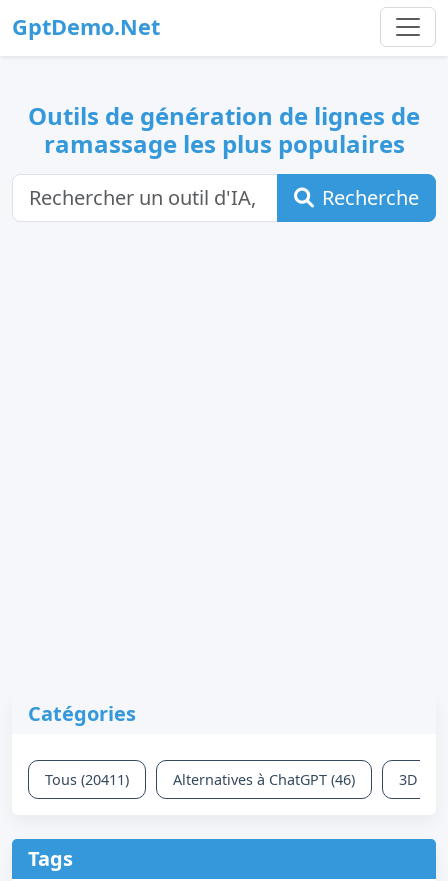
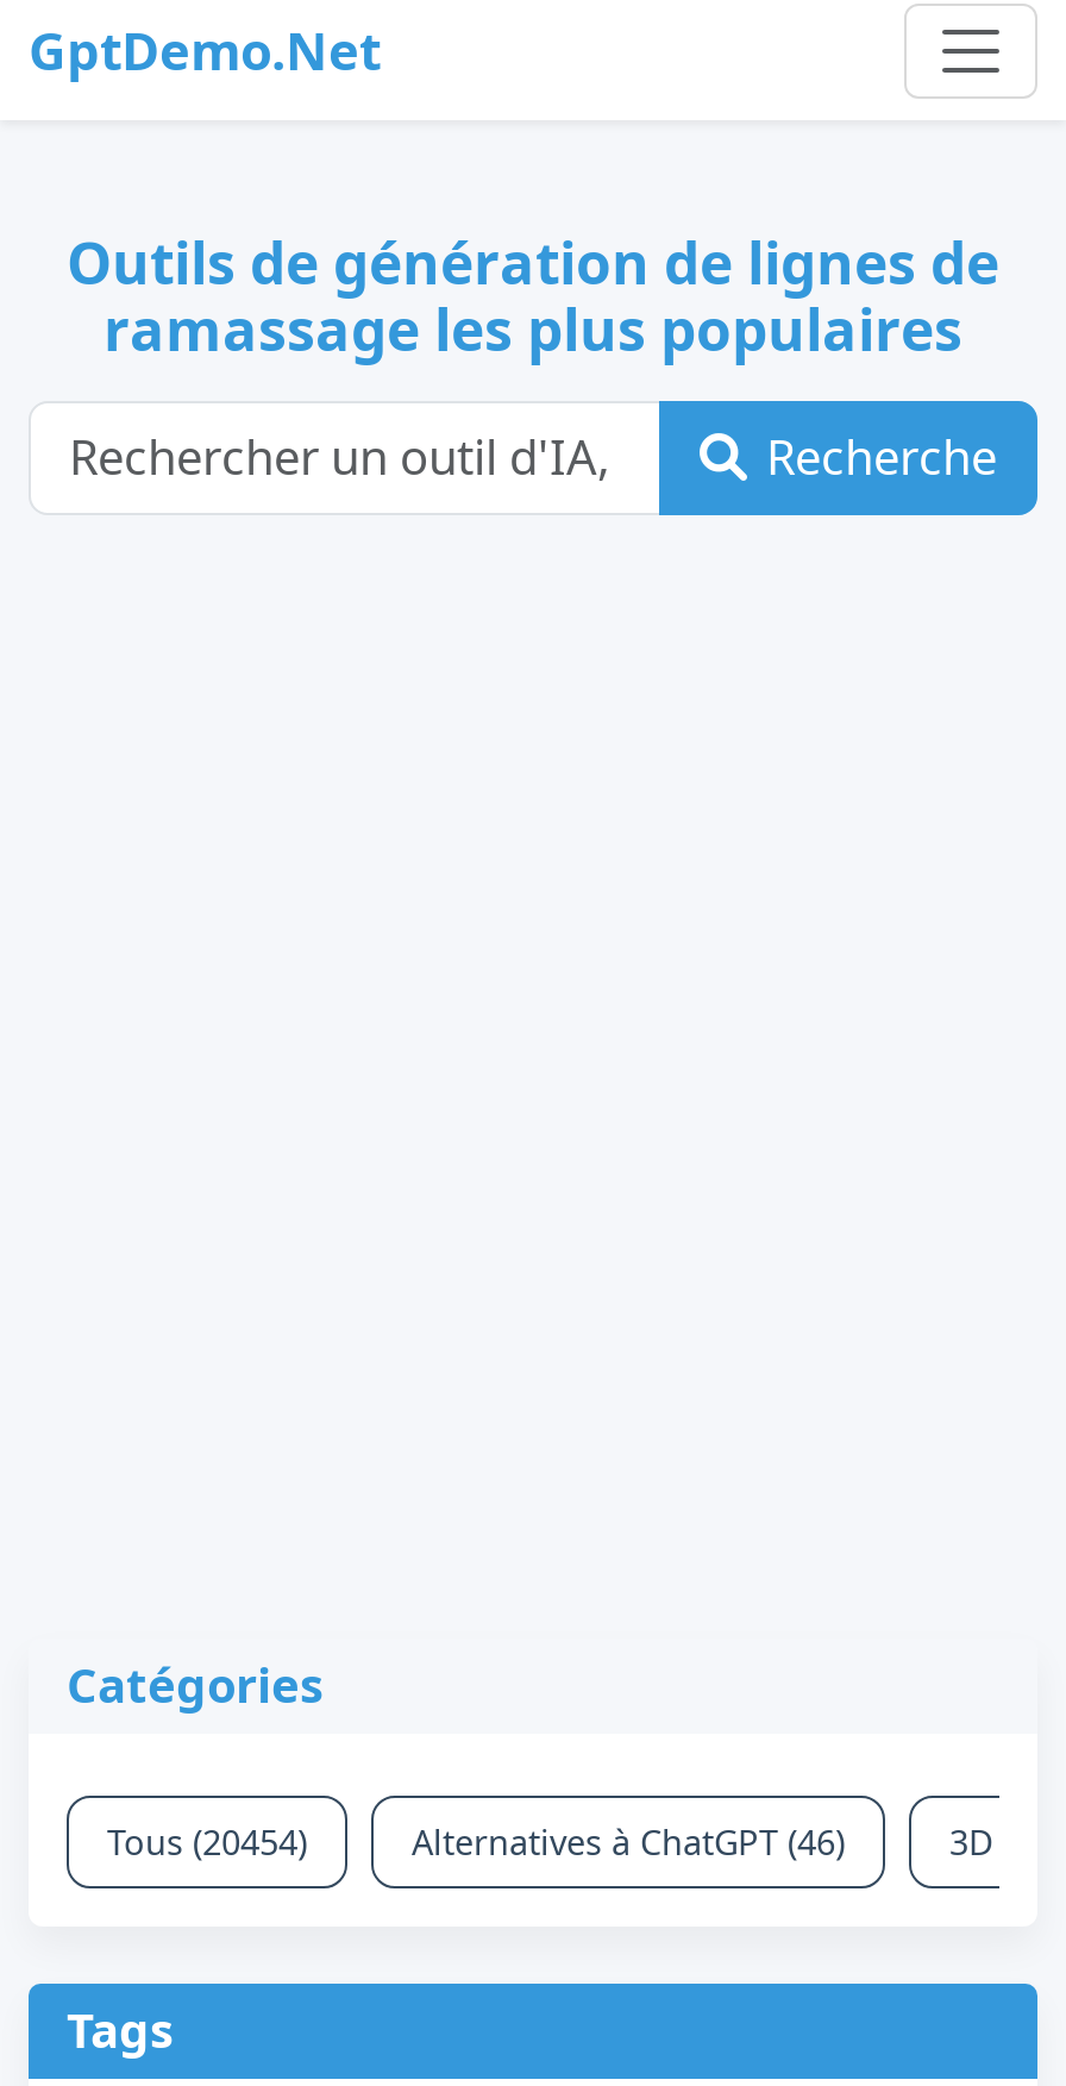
[45,770,129,789] Tous (20411) -> [107,1819,307,1865] Tous (20454)

